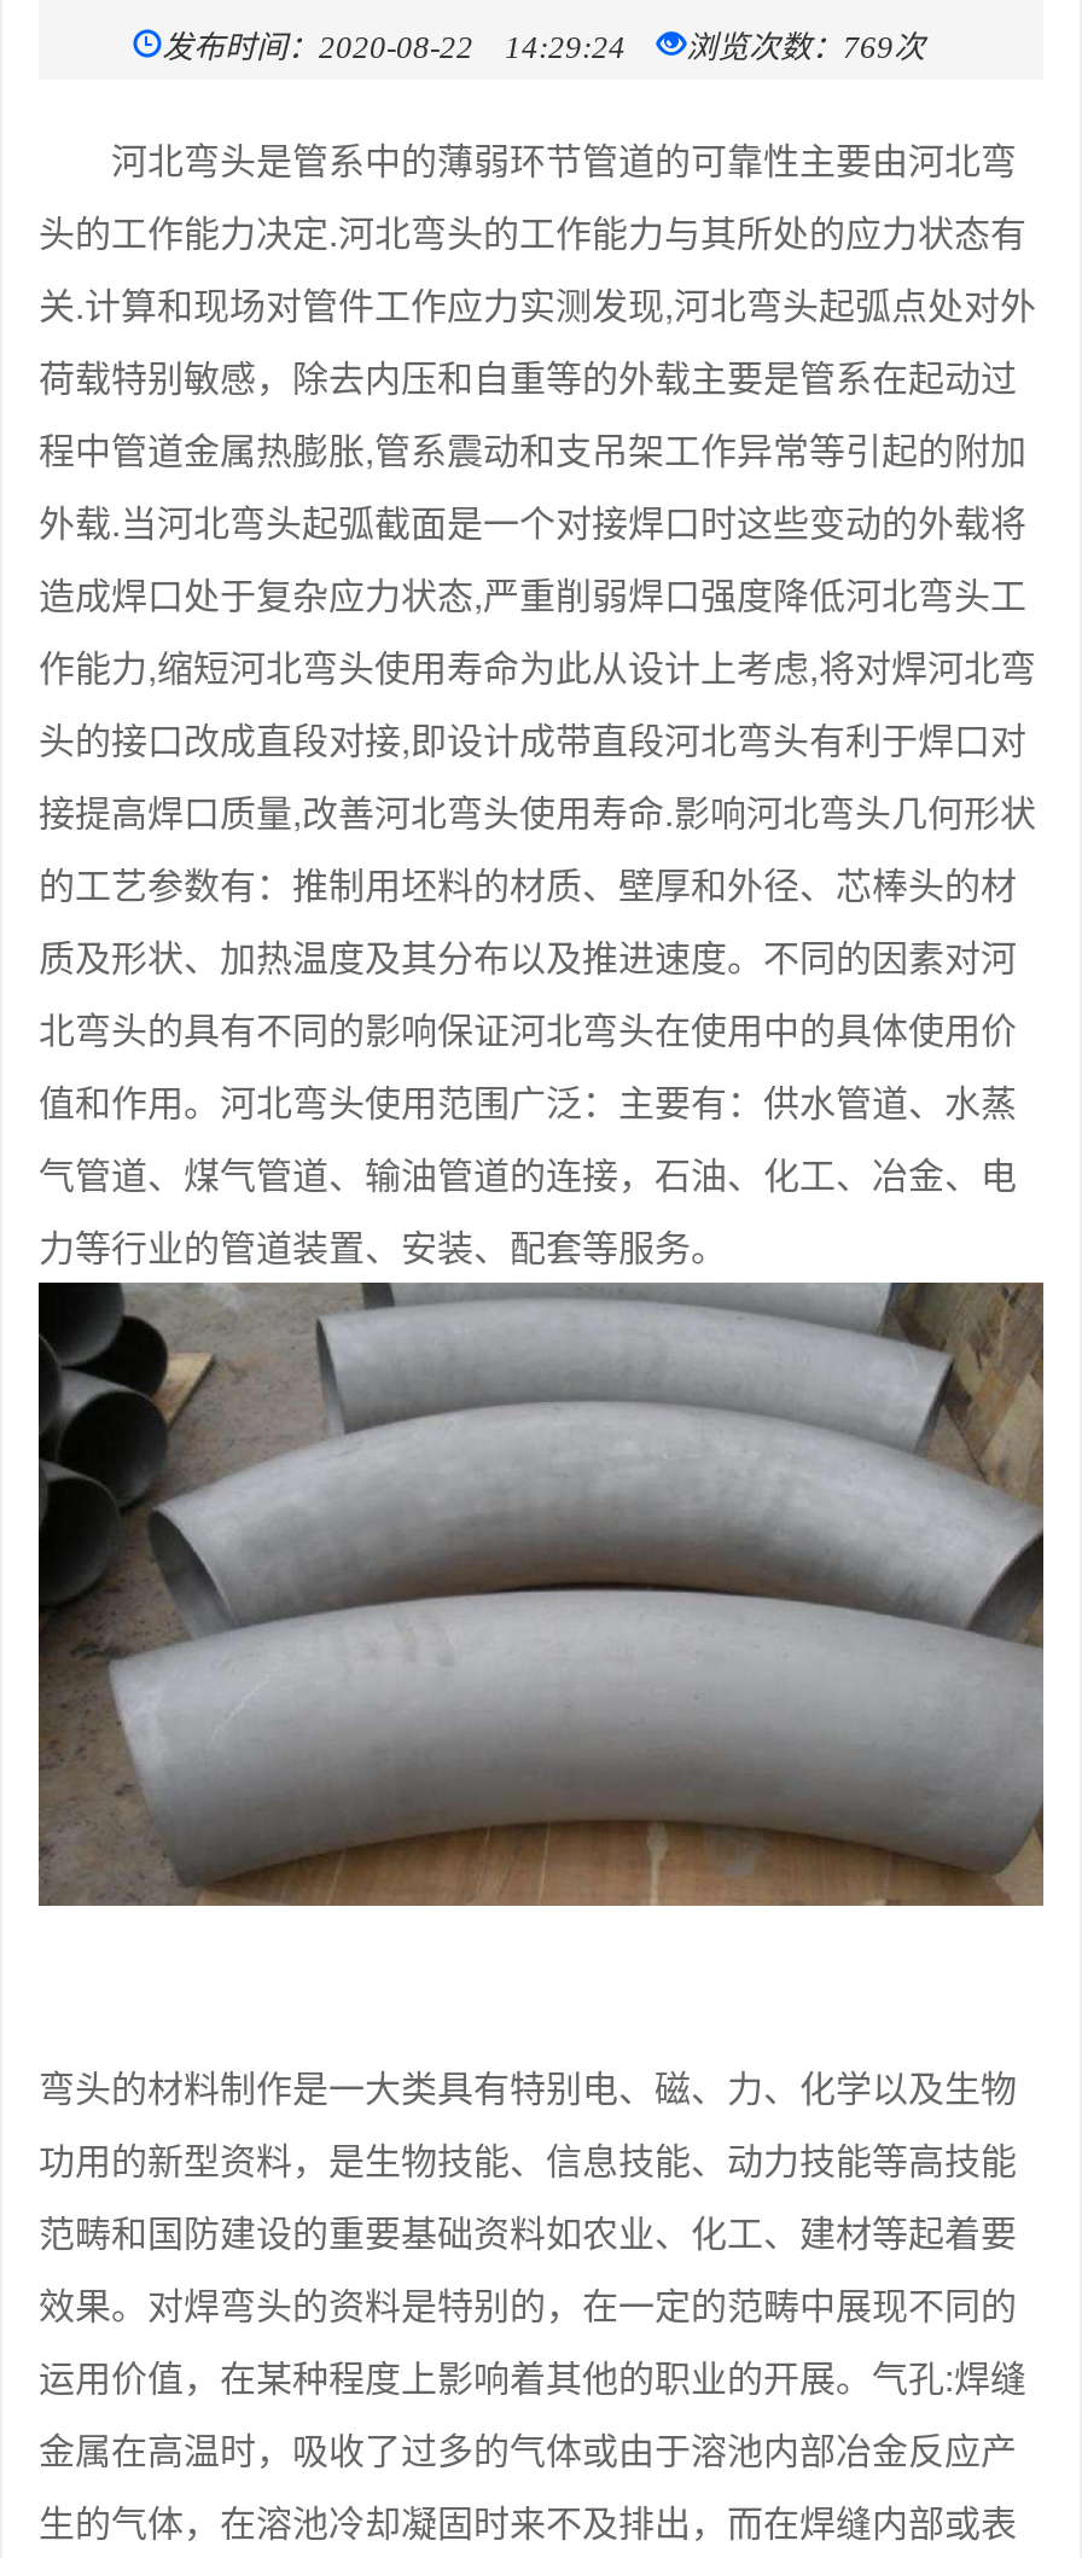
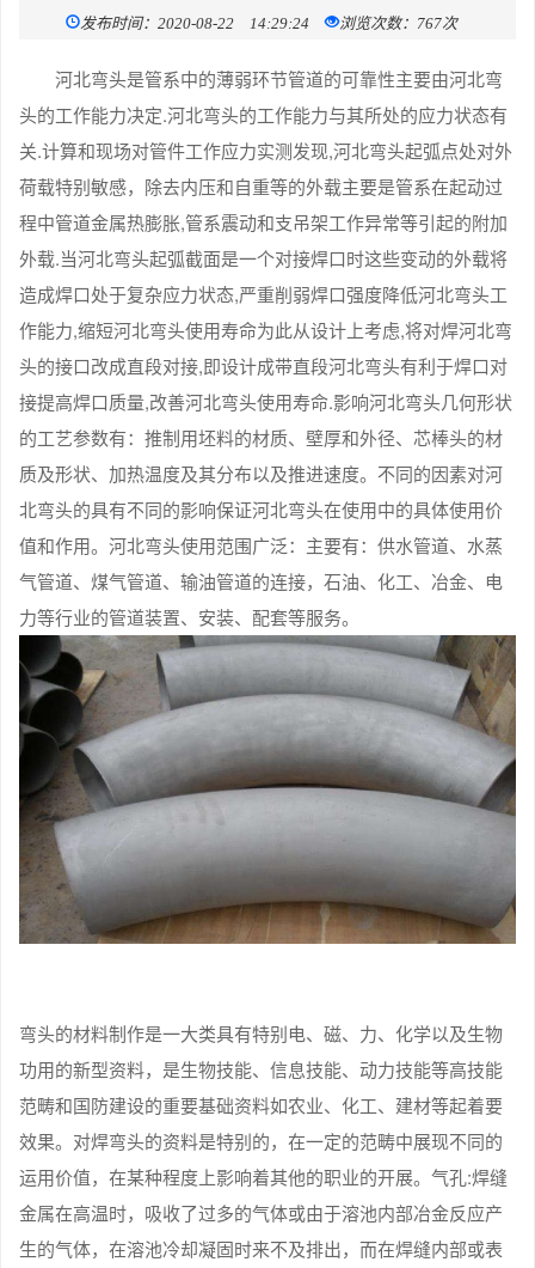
[162,23,925,60] 发布时间：2020-08-22 14:29:24 浏览次数：769次 -> [80,12,457,30] 发布时间：2020-08-22 14:29:24 浏览次数：767次

